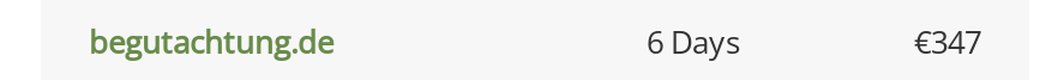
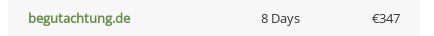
[647,20,740,63] 6 Days -> [260,9,299,27] 8 Days

